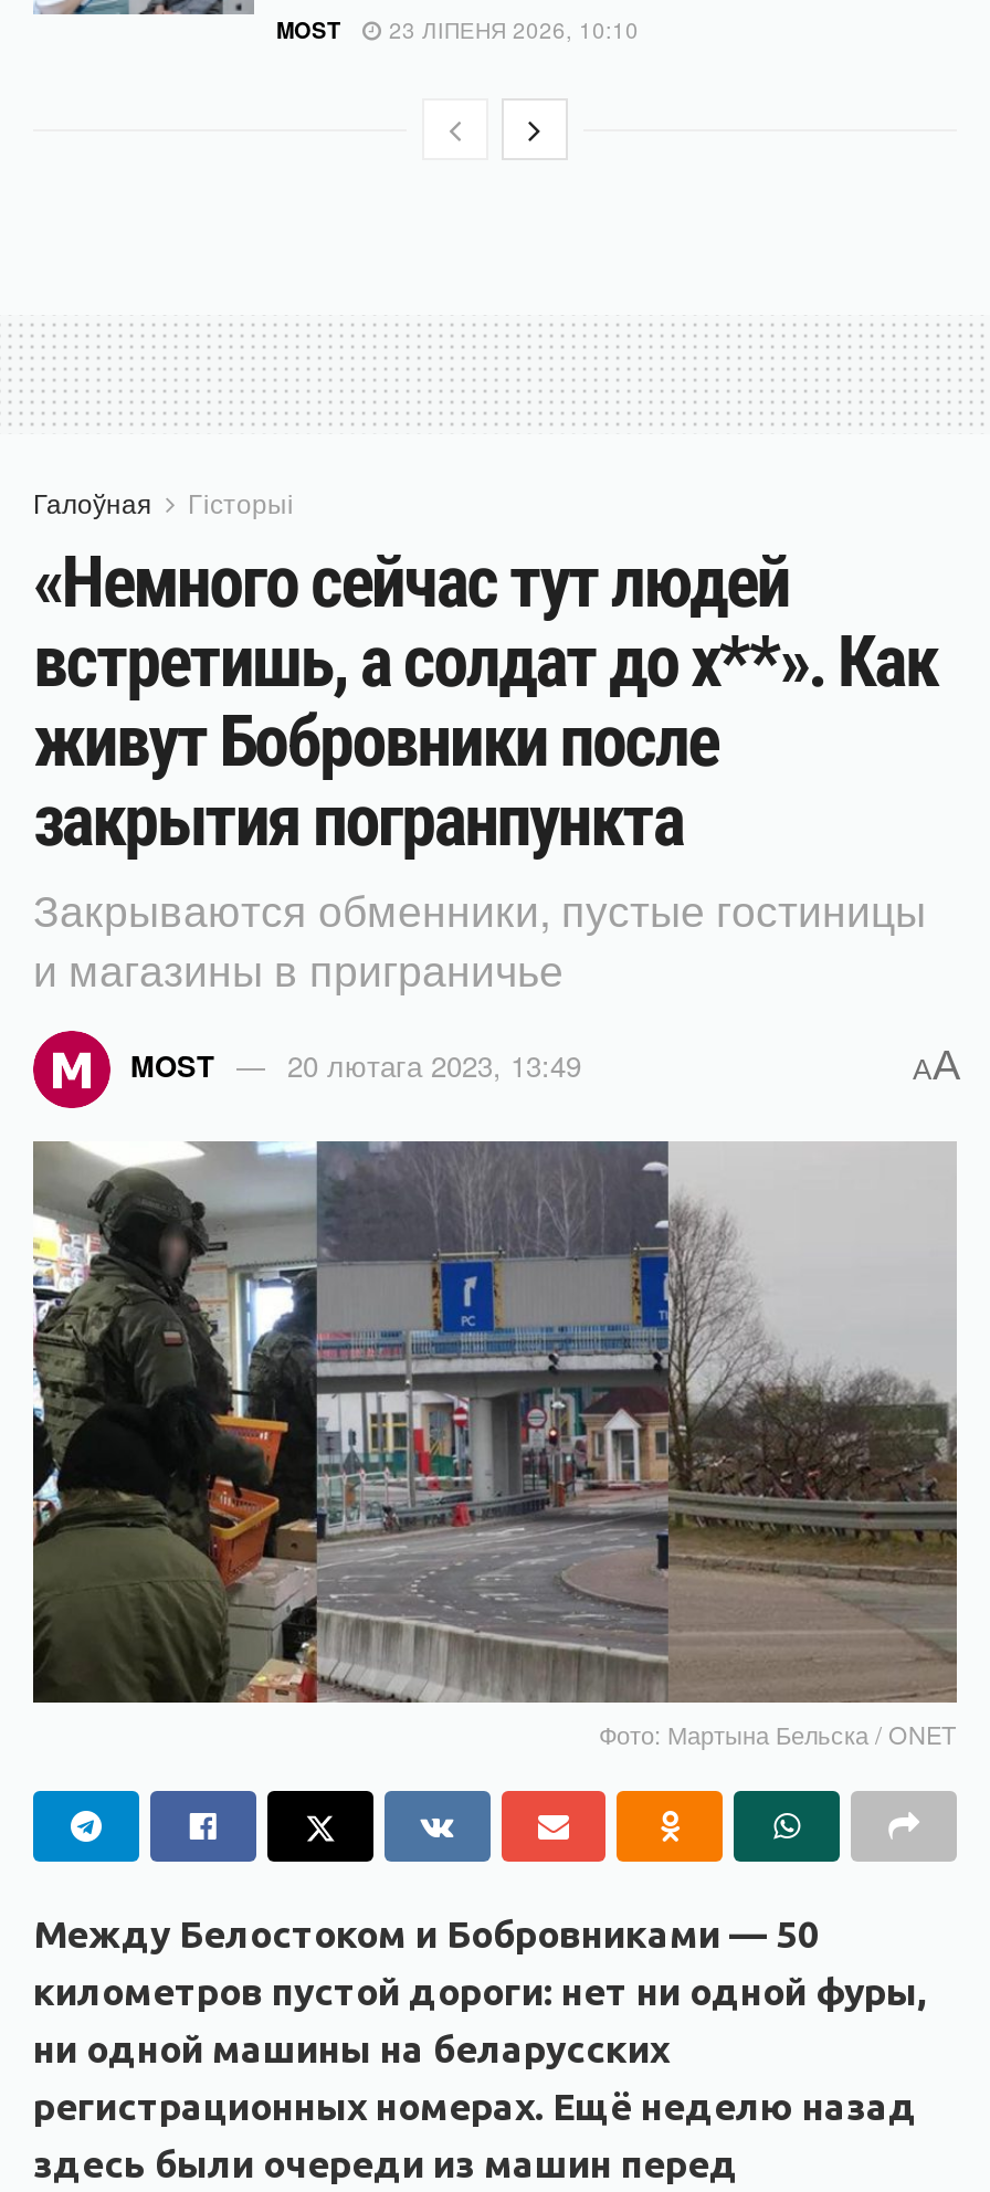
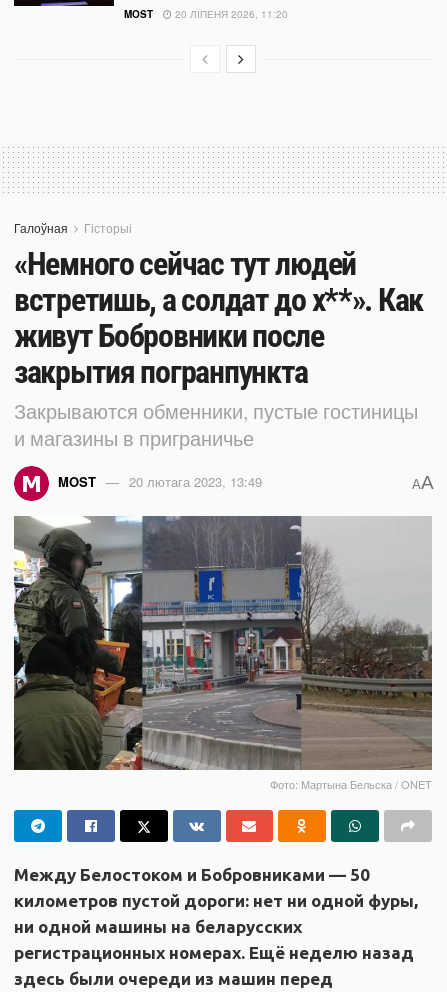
[276,14,639,45] MOST 23 ЛІПЕНЯ 2026, 10:10 -> [124,6,288,20] MOST 20 ЛІПЕНЯ 2026, 11:20

